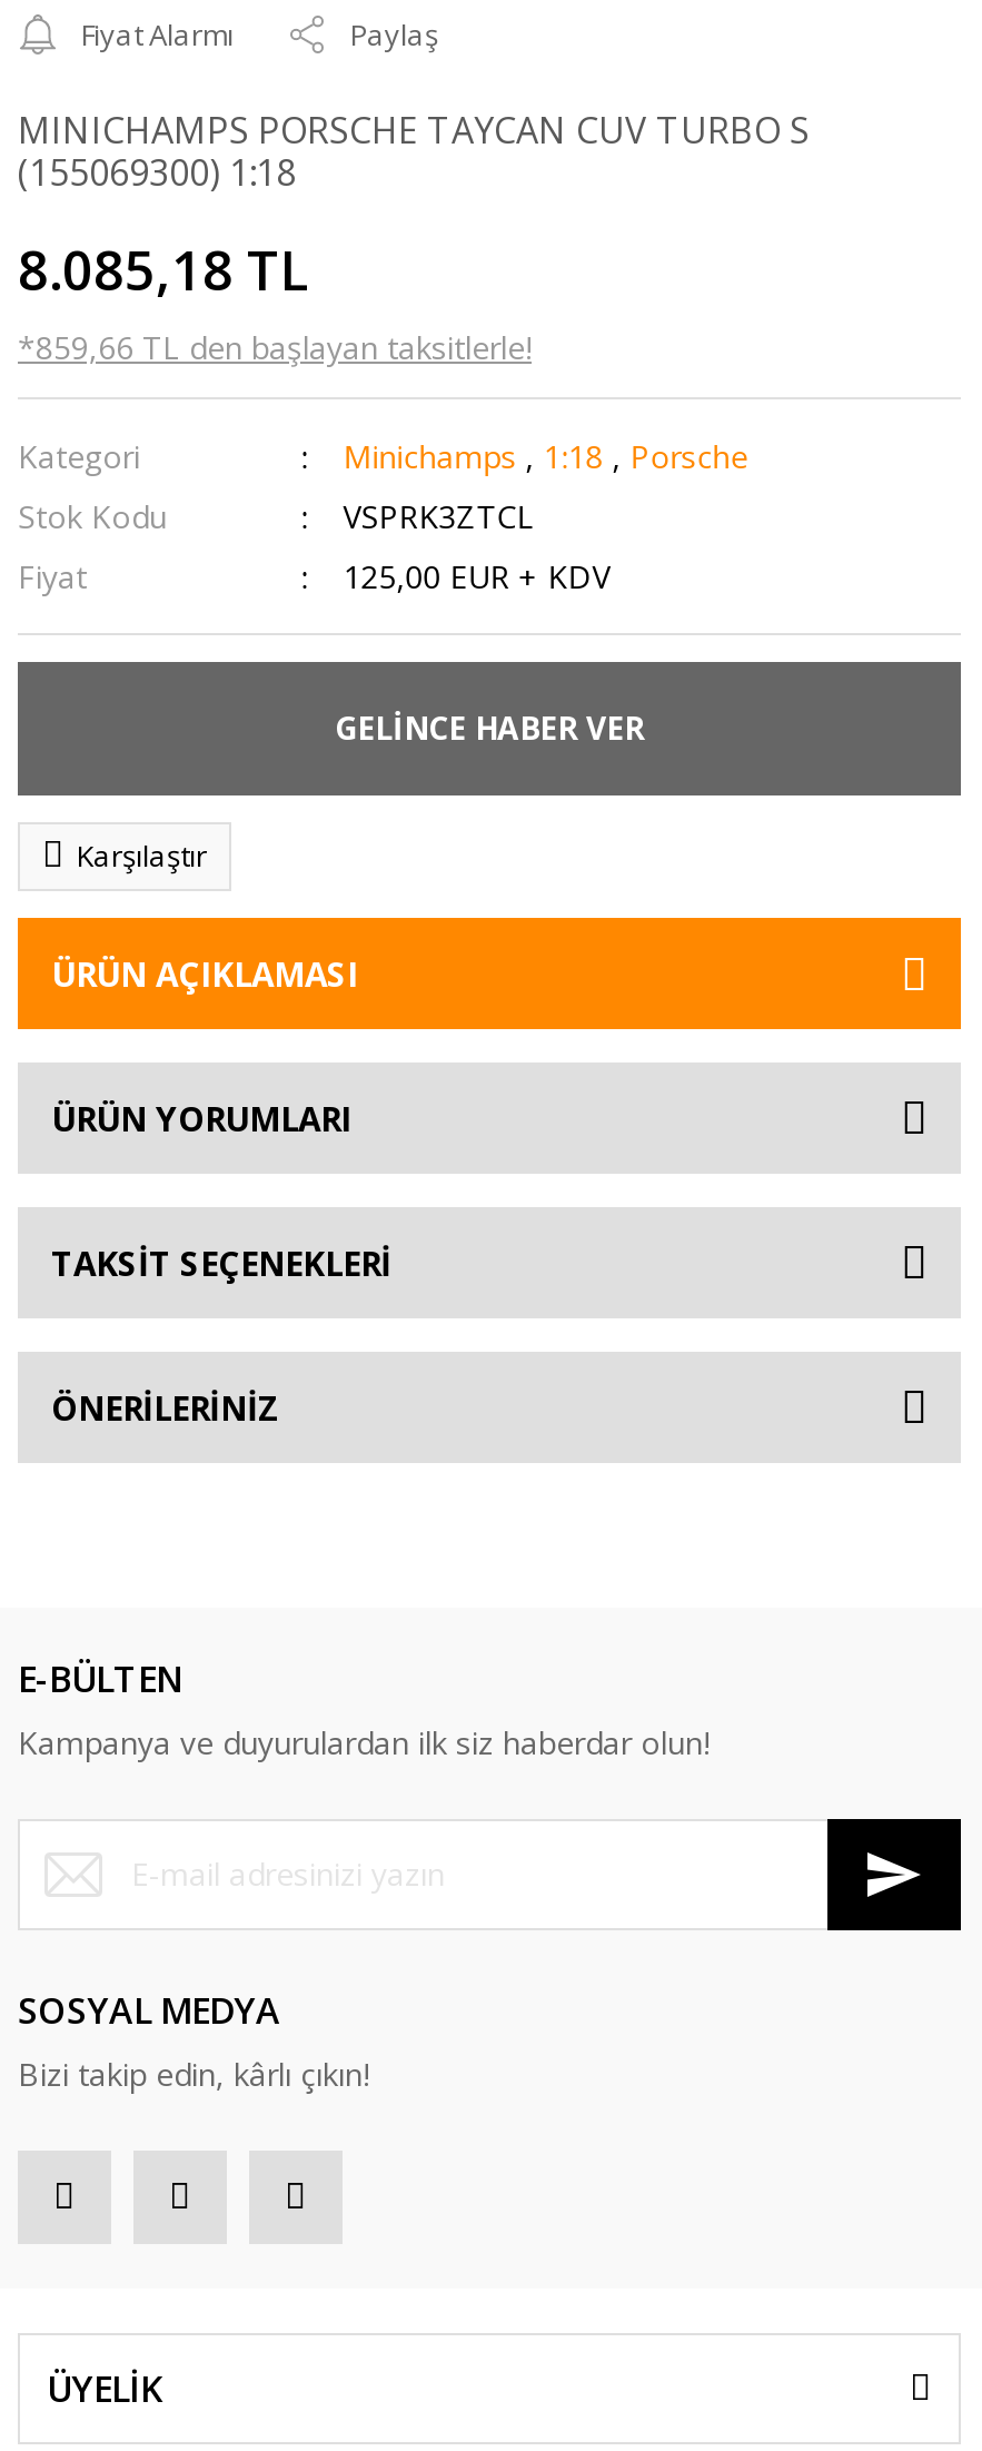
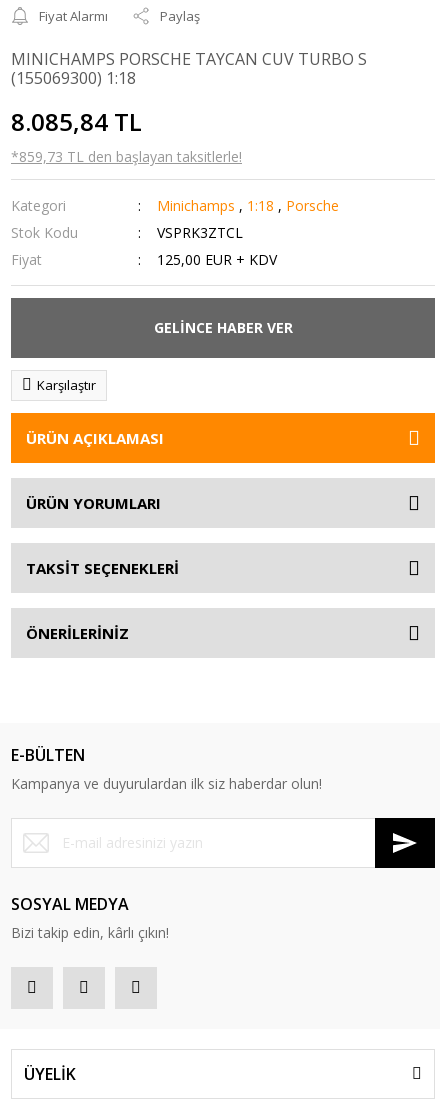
[18,232,309,305] 8.085,18 TL -> [11,105,142,138] 8.085,84 TL
[18,325,532,368] *859,66 TL den başlayan taksitlerle! -> [11,147,242,166] *859,73 TL den başlayan taksitlerle!

